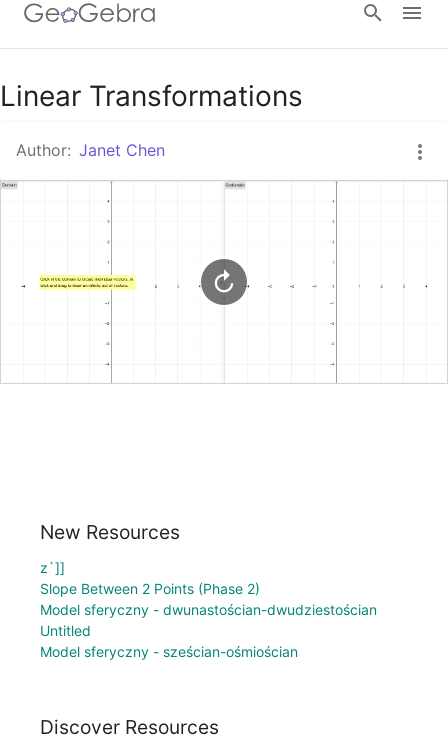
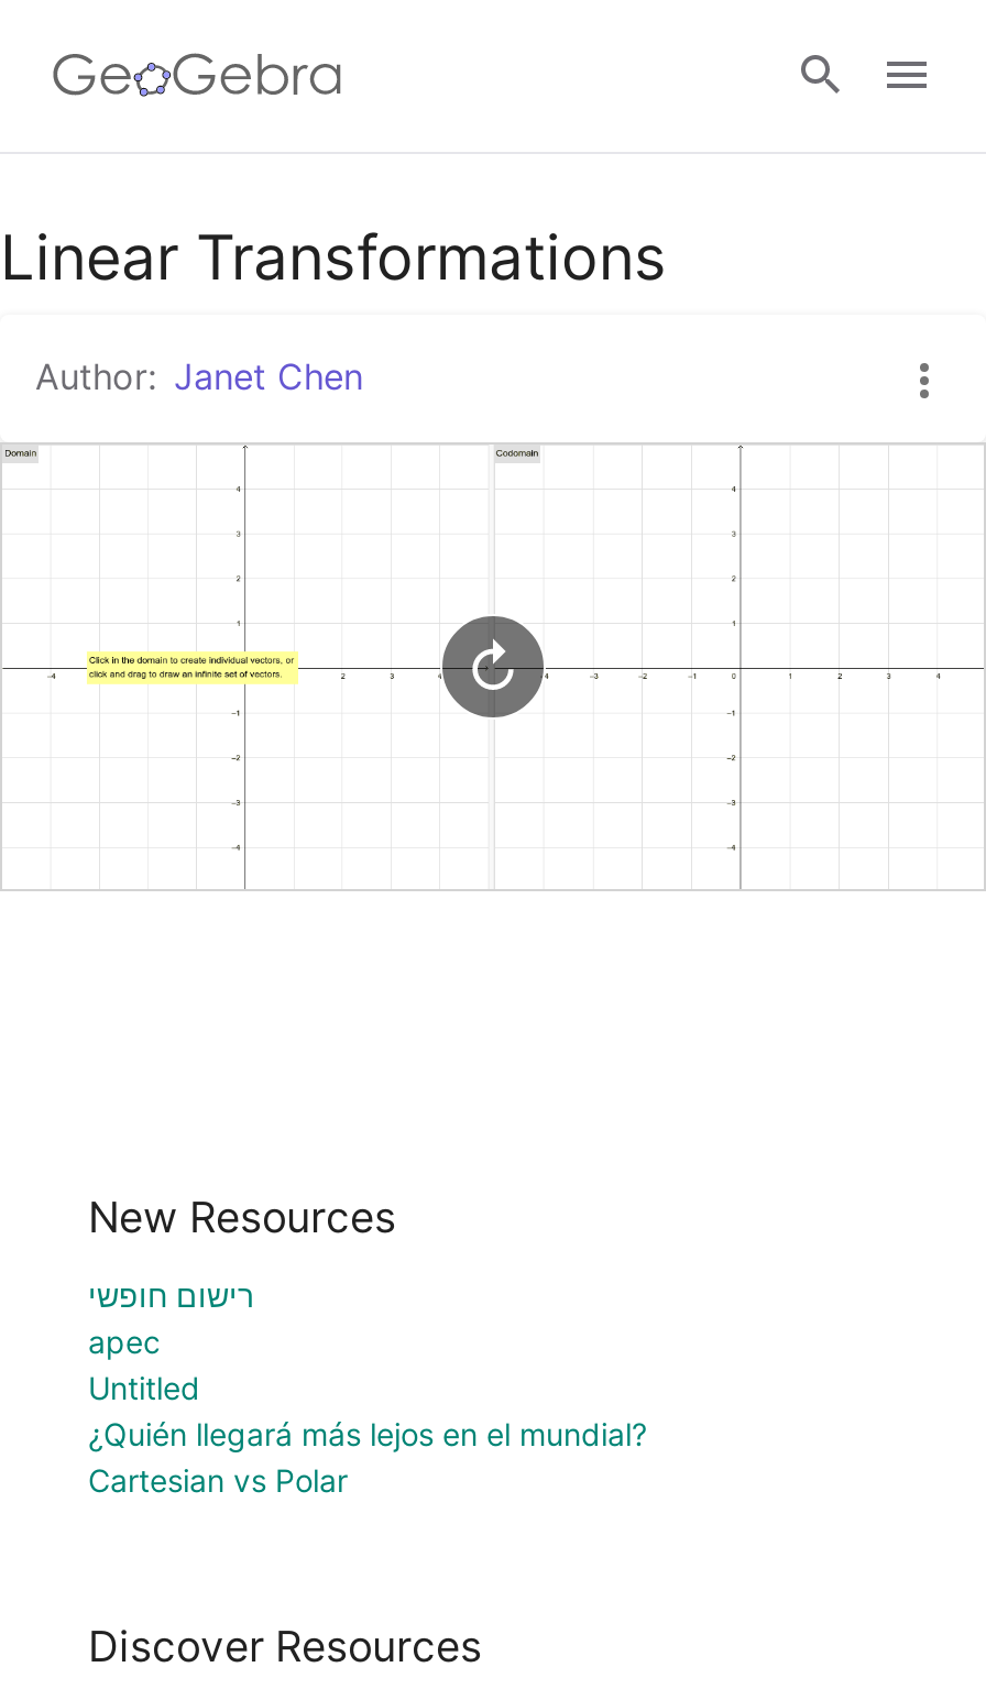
[40,559,377,618] z`]] | Slope Between 2 Points (Phase 2) | Model sferyczny - dwunastościan-dwudziestościan -> [88,1276,253,1360] רישום חופשי | apec
moved [40,622,91,639] -> [88,1368,200,1406]: Untitled
[40,643,298,660] Model sferyczny - sześcian-ośmiościan -> [88,1415,647,1498] ¿Quién llegará más lejos en el mundial? | Cartesian vs Polar

